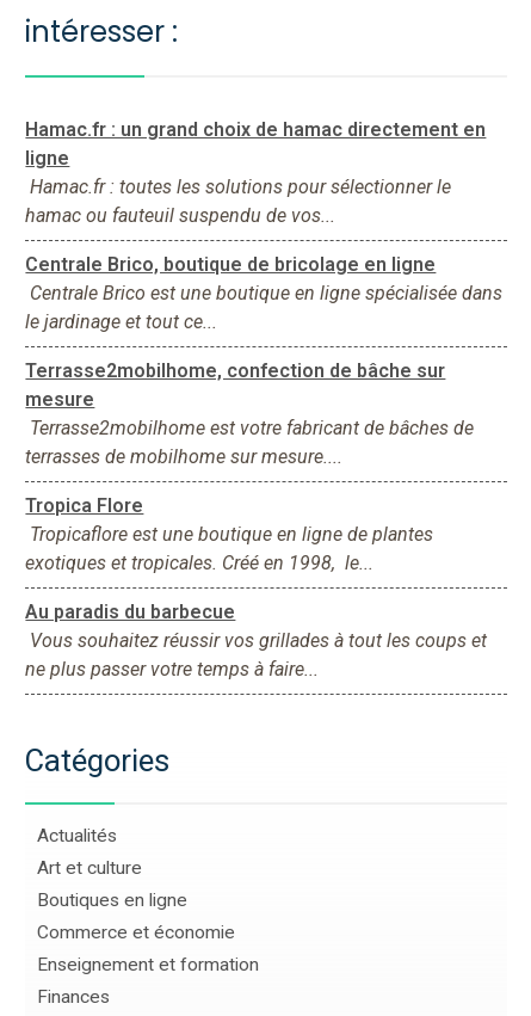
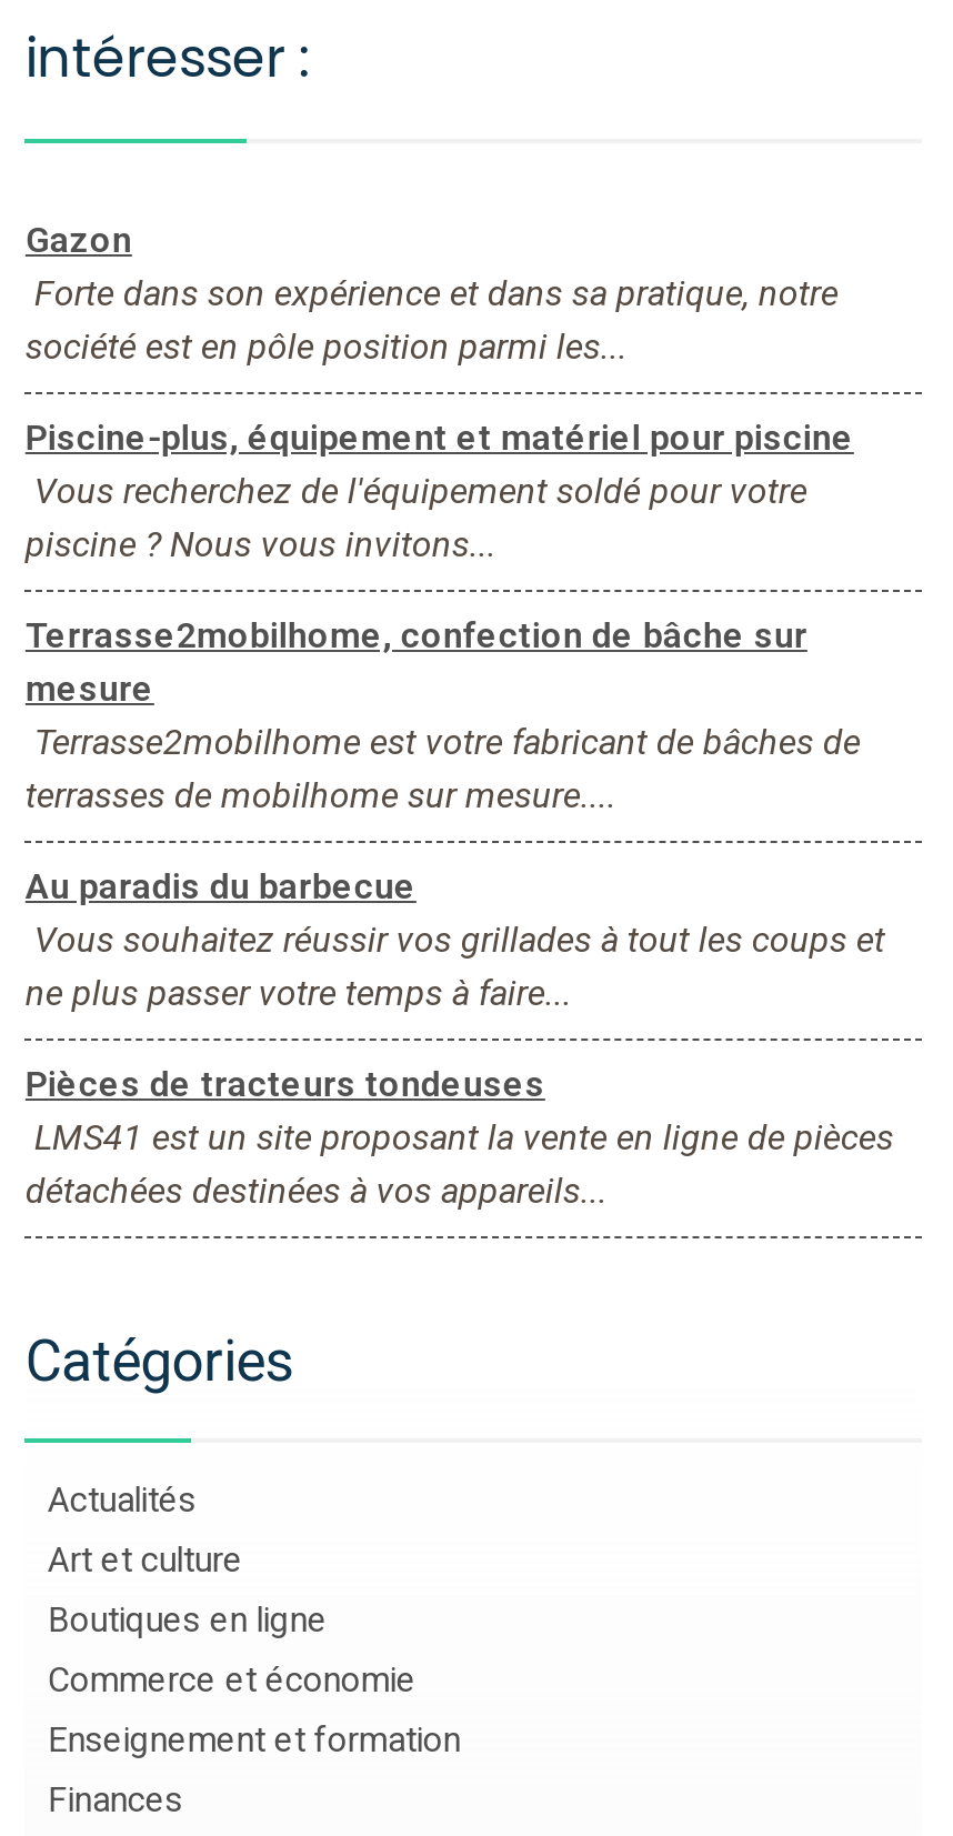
[26,118,486,227] Hamac.fr : un grand choix de hamac directement en | ligne | Hamac.fr : toutes les solutions pour sélectionner le | hamac ou fauteuil suspendu de vos... -> [25,218,838,367] Gazon | Forte dans son expérience et dans sa pratique, notre | société est en pôle position parmi les...
[26,253,503,333] Centrale Brico, boutique de bricolage en ligne | Centrale Brico est une boutique en ligne spécialisée dans | le jardinage et tout ce... -> [25,416,854,565] Piscine-plus, équipement et matériel pour piscine | Vous recherchez de l'équipement soldé pour votre | piscine ? Nous vous invitons...
[26,494,434,574] Tropica Flore | Tropicaflore est une boutique en ligne de plantes | exotiques et tropicales. Créé en 1998, le... -> none
moved [26,600,487,680] -> [25,865,885,1014]: Au paradis du barbecue | Vous souhaitez réussir vos grillades à tout les coups et | ne plus passer votre temps à faire...
none -> [25,1063,894,1211] Pièces de tracteurs tondeuses | LMS41 est un site proposant la vente en ligne de pièces | détachées destinées à vos appareils...

